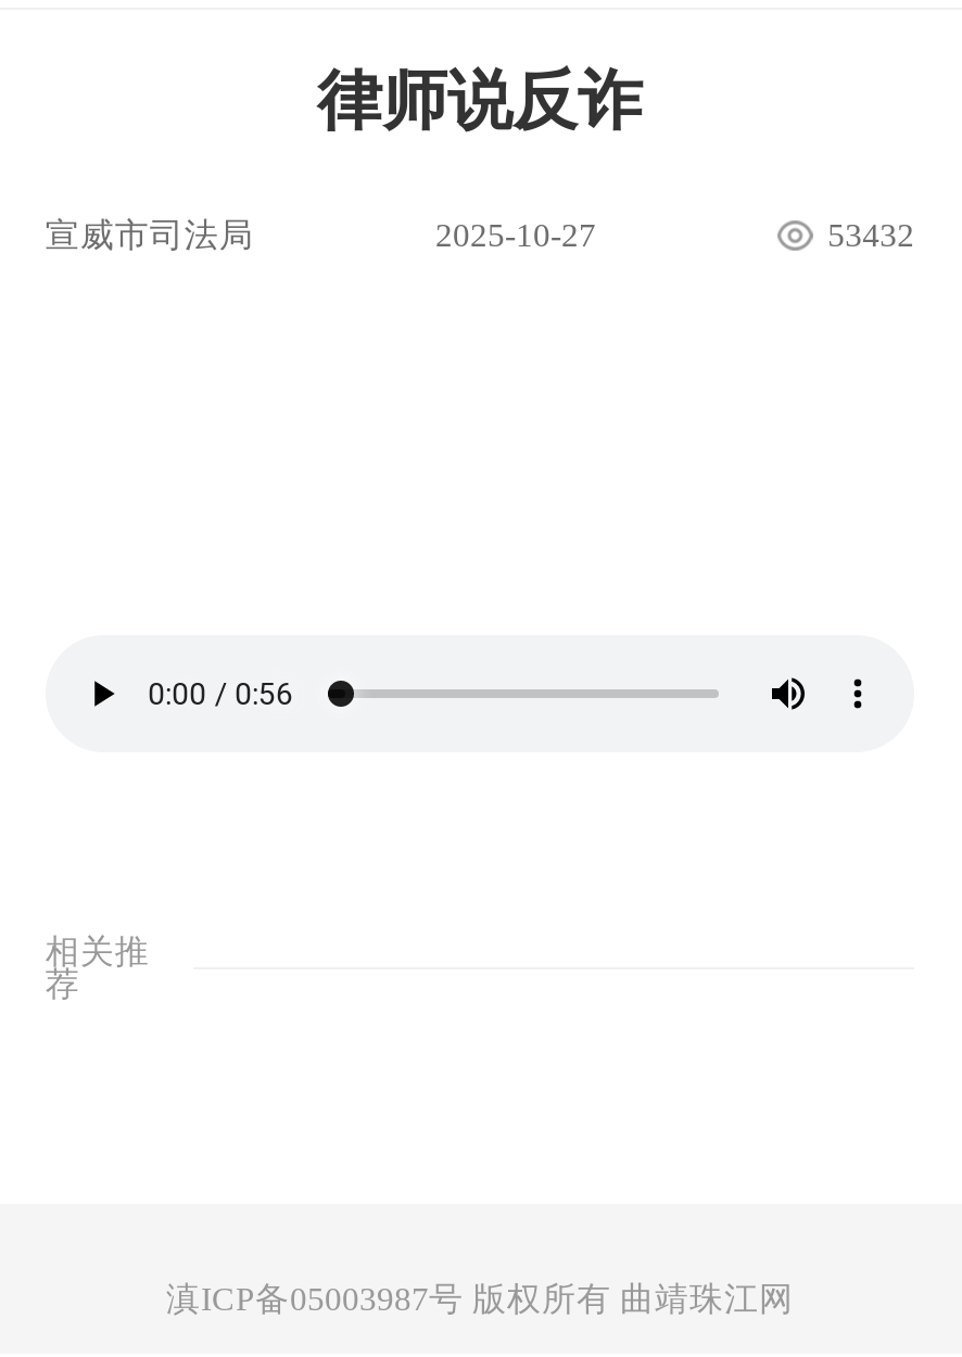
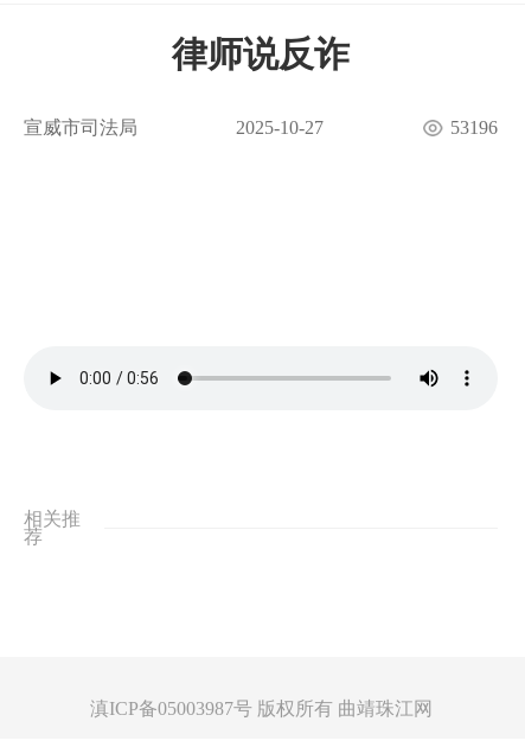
[828,215,914,252] 53432 -> [450,117,498,137] 53196

